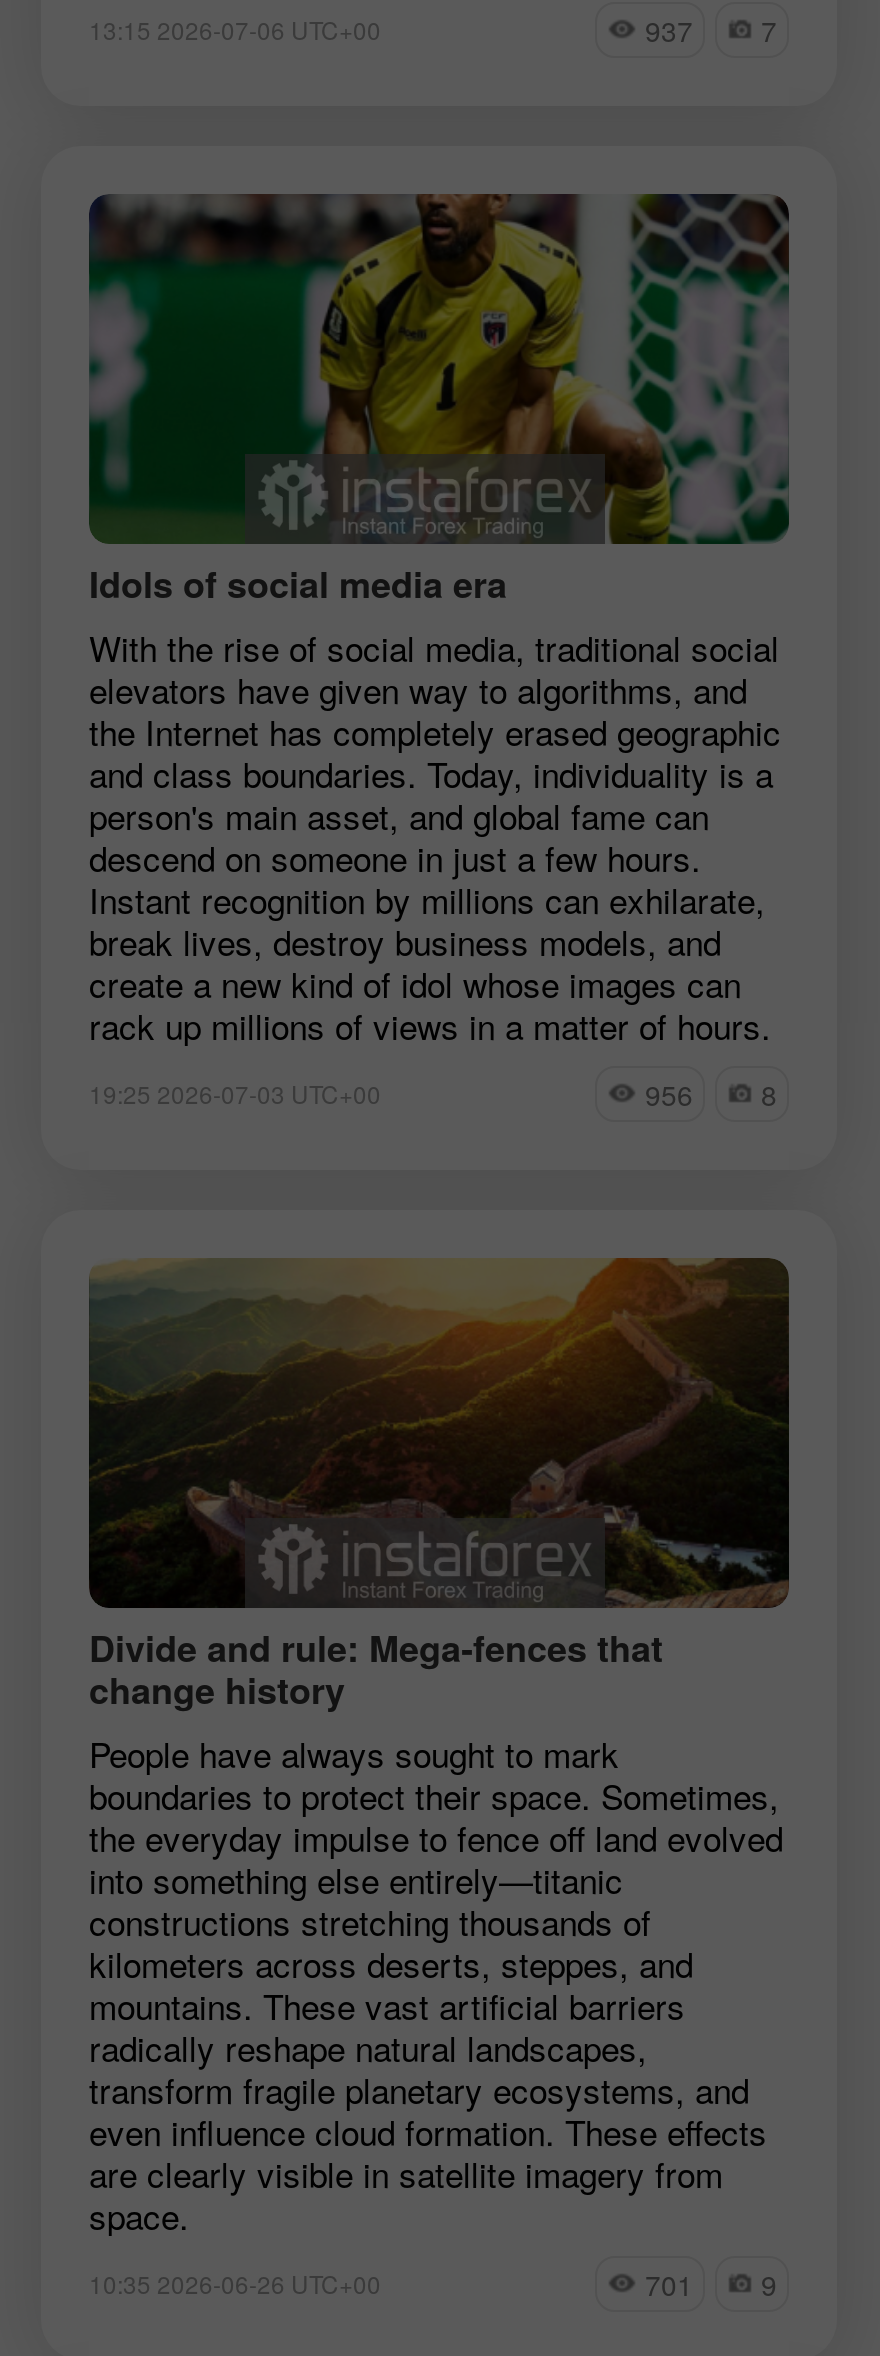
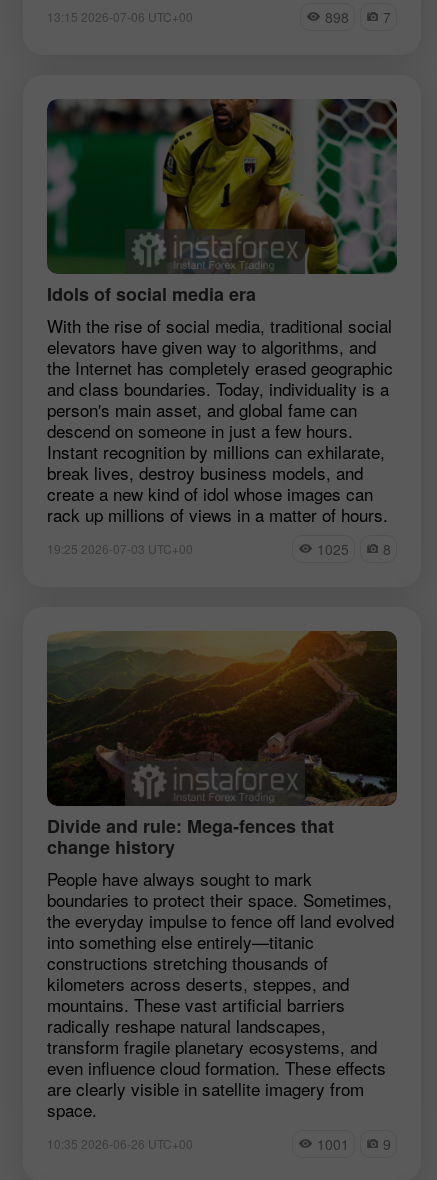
[645,10,777,50] 937 7 -> [325,7,391,27] 898 7
[645,1074,777,1114] 956 8 -> [317,539,391,559] 1025 8
[645,2264,777,2304] 701 9 -> [317,1134,391,1154] 1001 9

